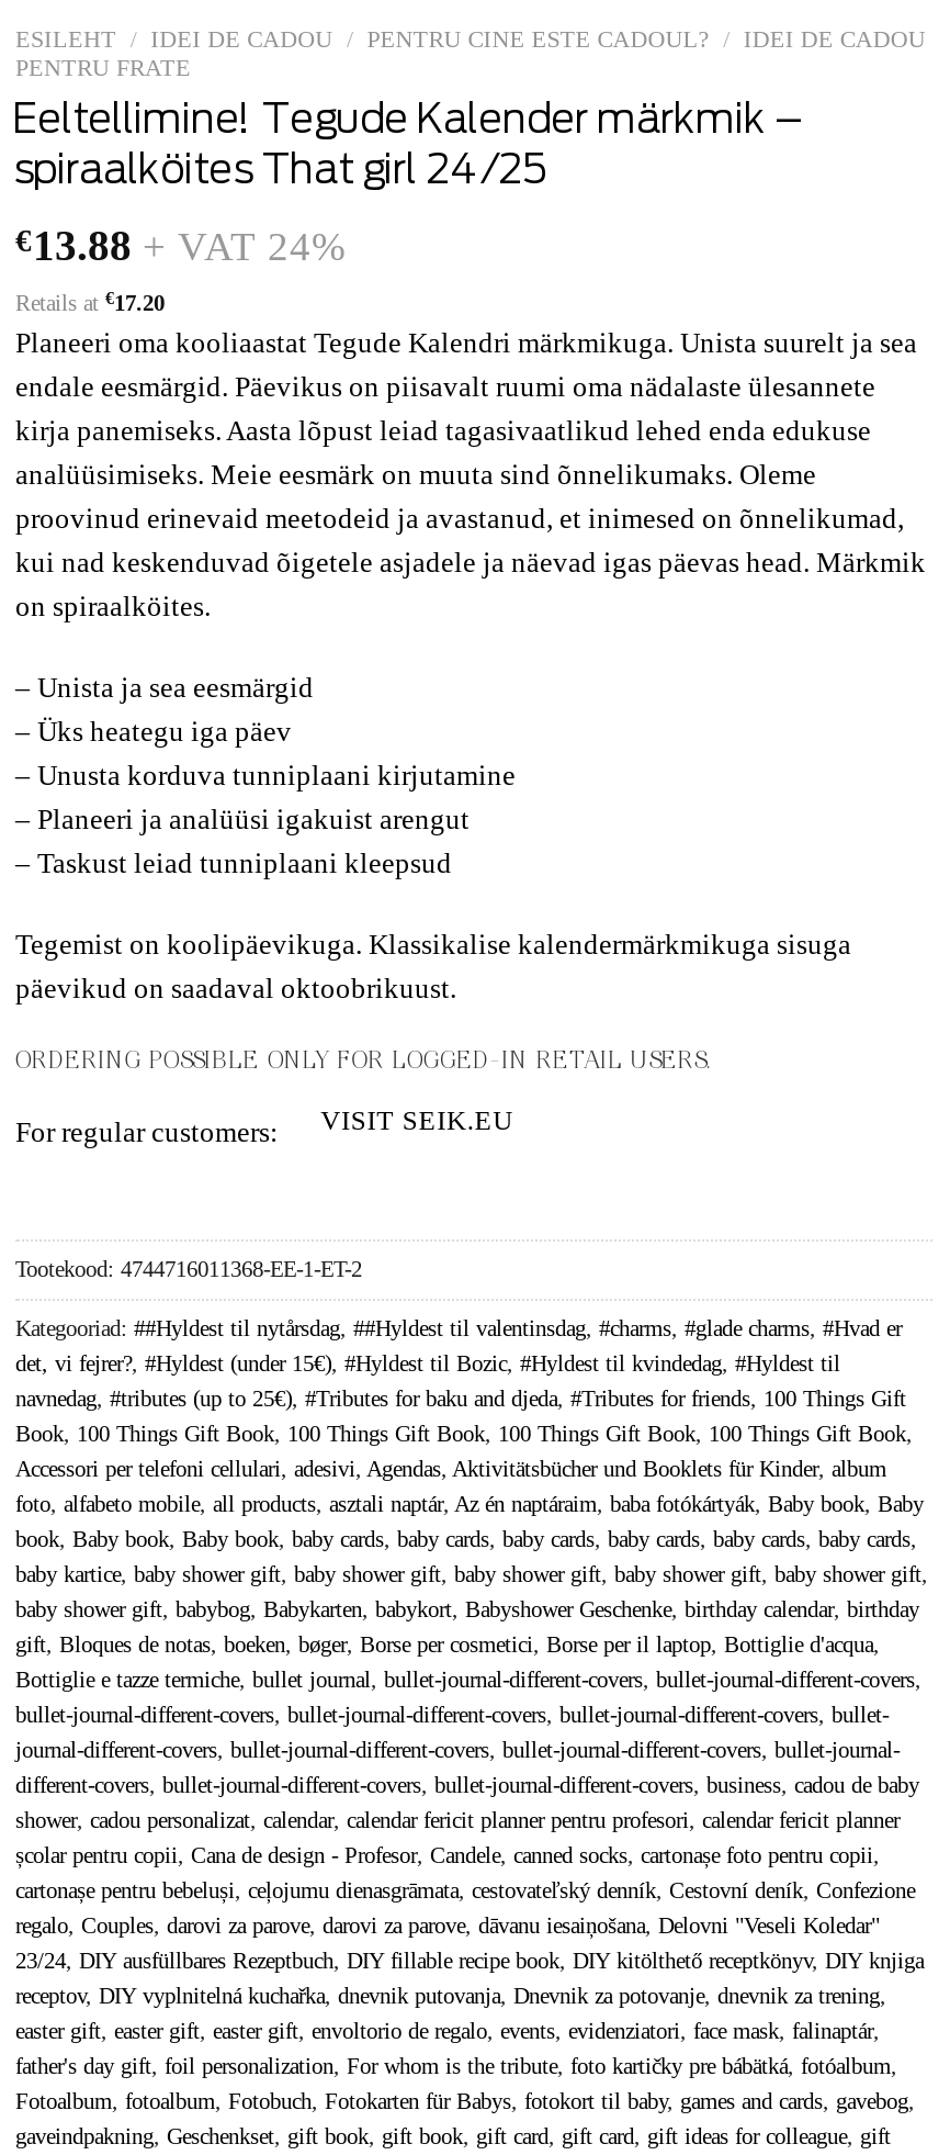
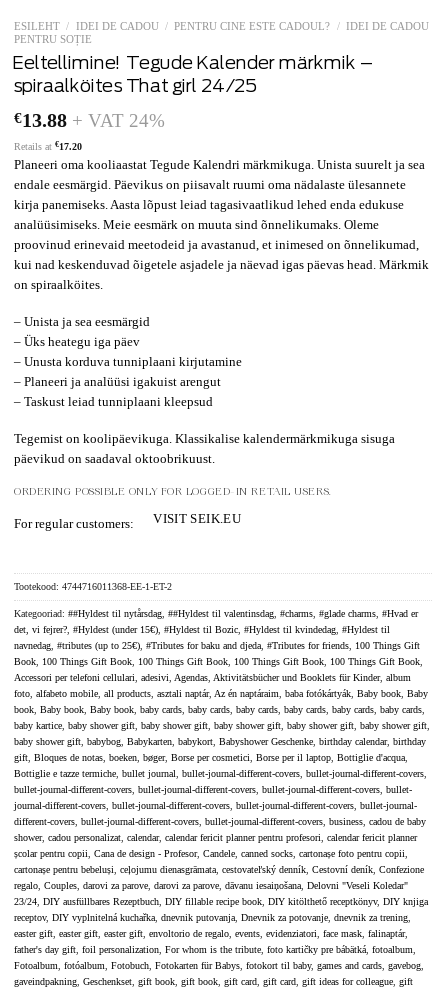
[15,54,191,80] PENTRU FRATE -> [14,33,92,45] PENTRU SOȚIE
[15,2054,897,2078] father's day gift, foil personalization, For whom is the tribute, foto kartičky pre bábätká, fotóalbum, -> [14,944,416,955] father's day gift, foil personalization, For whom is the tribute, foto kartičky pre bábätká, fotoalbum,
[15,2089,915,2114] Fotoalbum, fotoalbum, Fotobuch, Fotokarten für Babys, fotokort til baby, games and cards, gavebog, -> [14,960,424,971] Fotoalbum, fotóalbum, Fotobuch, Fotokarten für Babys, fotokort til baby, games and cards, gavebog,

